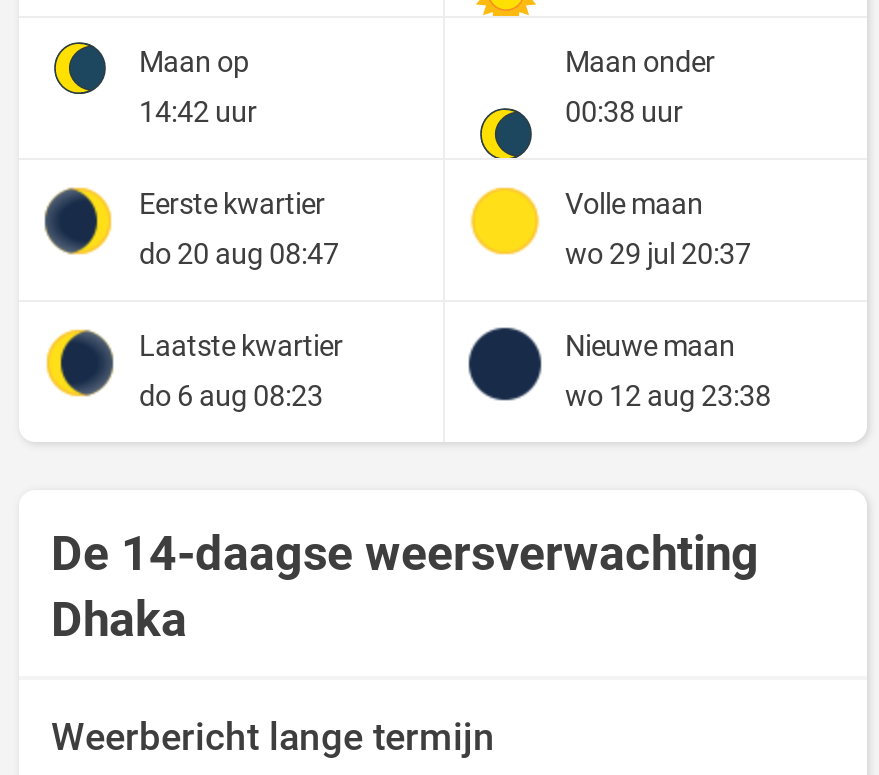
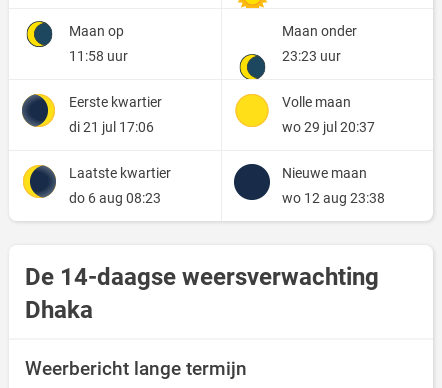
[139,96,257,130] 14:42 uur -> [69,48,128,65] 11:58 uur
[565,96,683,130] 00:38 uur -> [282,48,341,65] 23:23 uur
[139,238,339,272] do 20 aug 08:47 -> [69,119,154,136] di 21 jul 17:06

